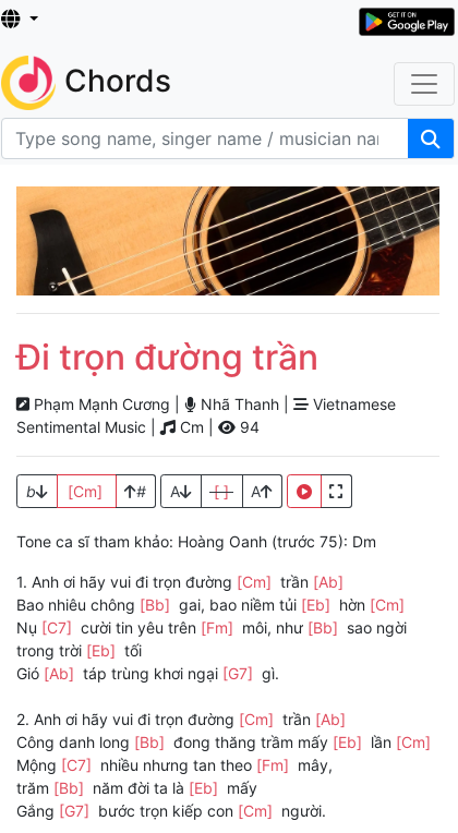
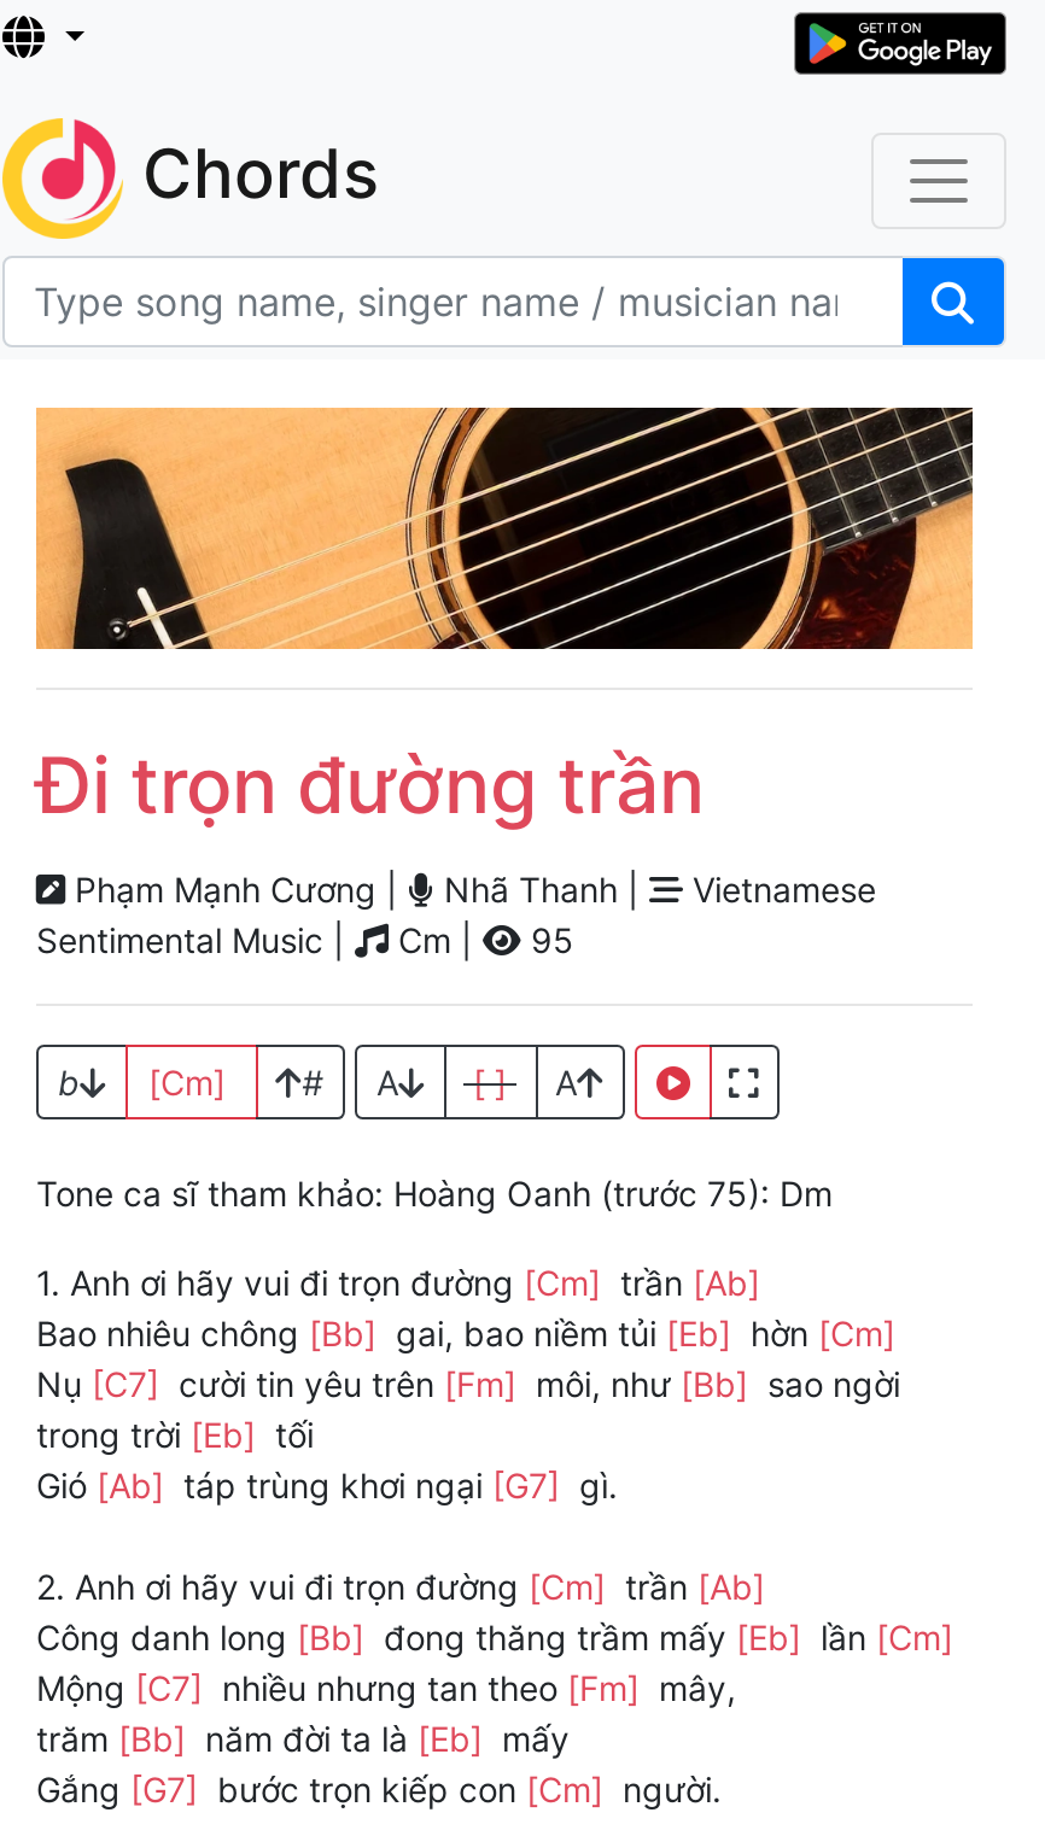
[236,418,260,436] 94 -> [521,920,574,961] 95

